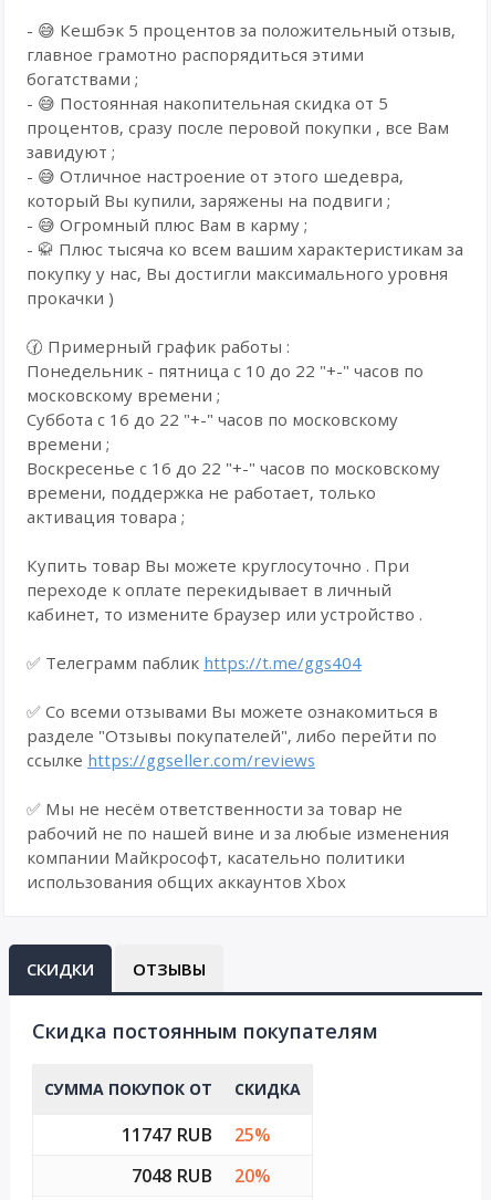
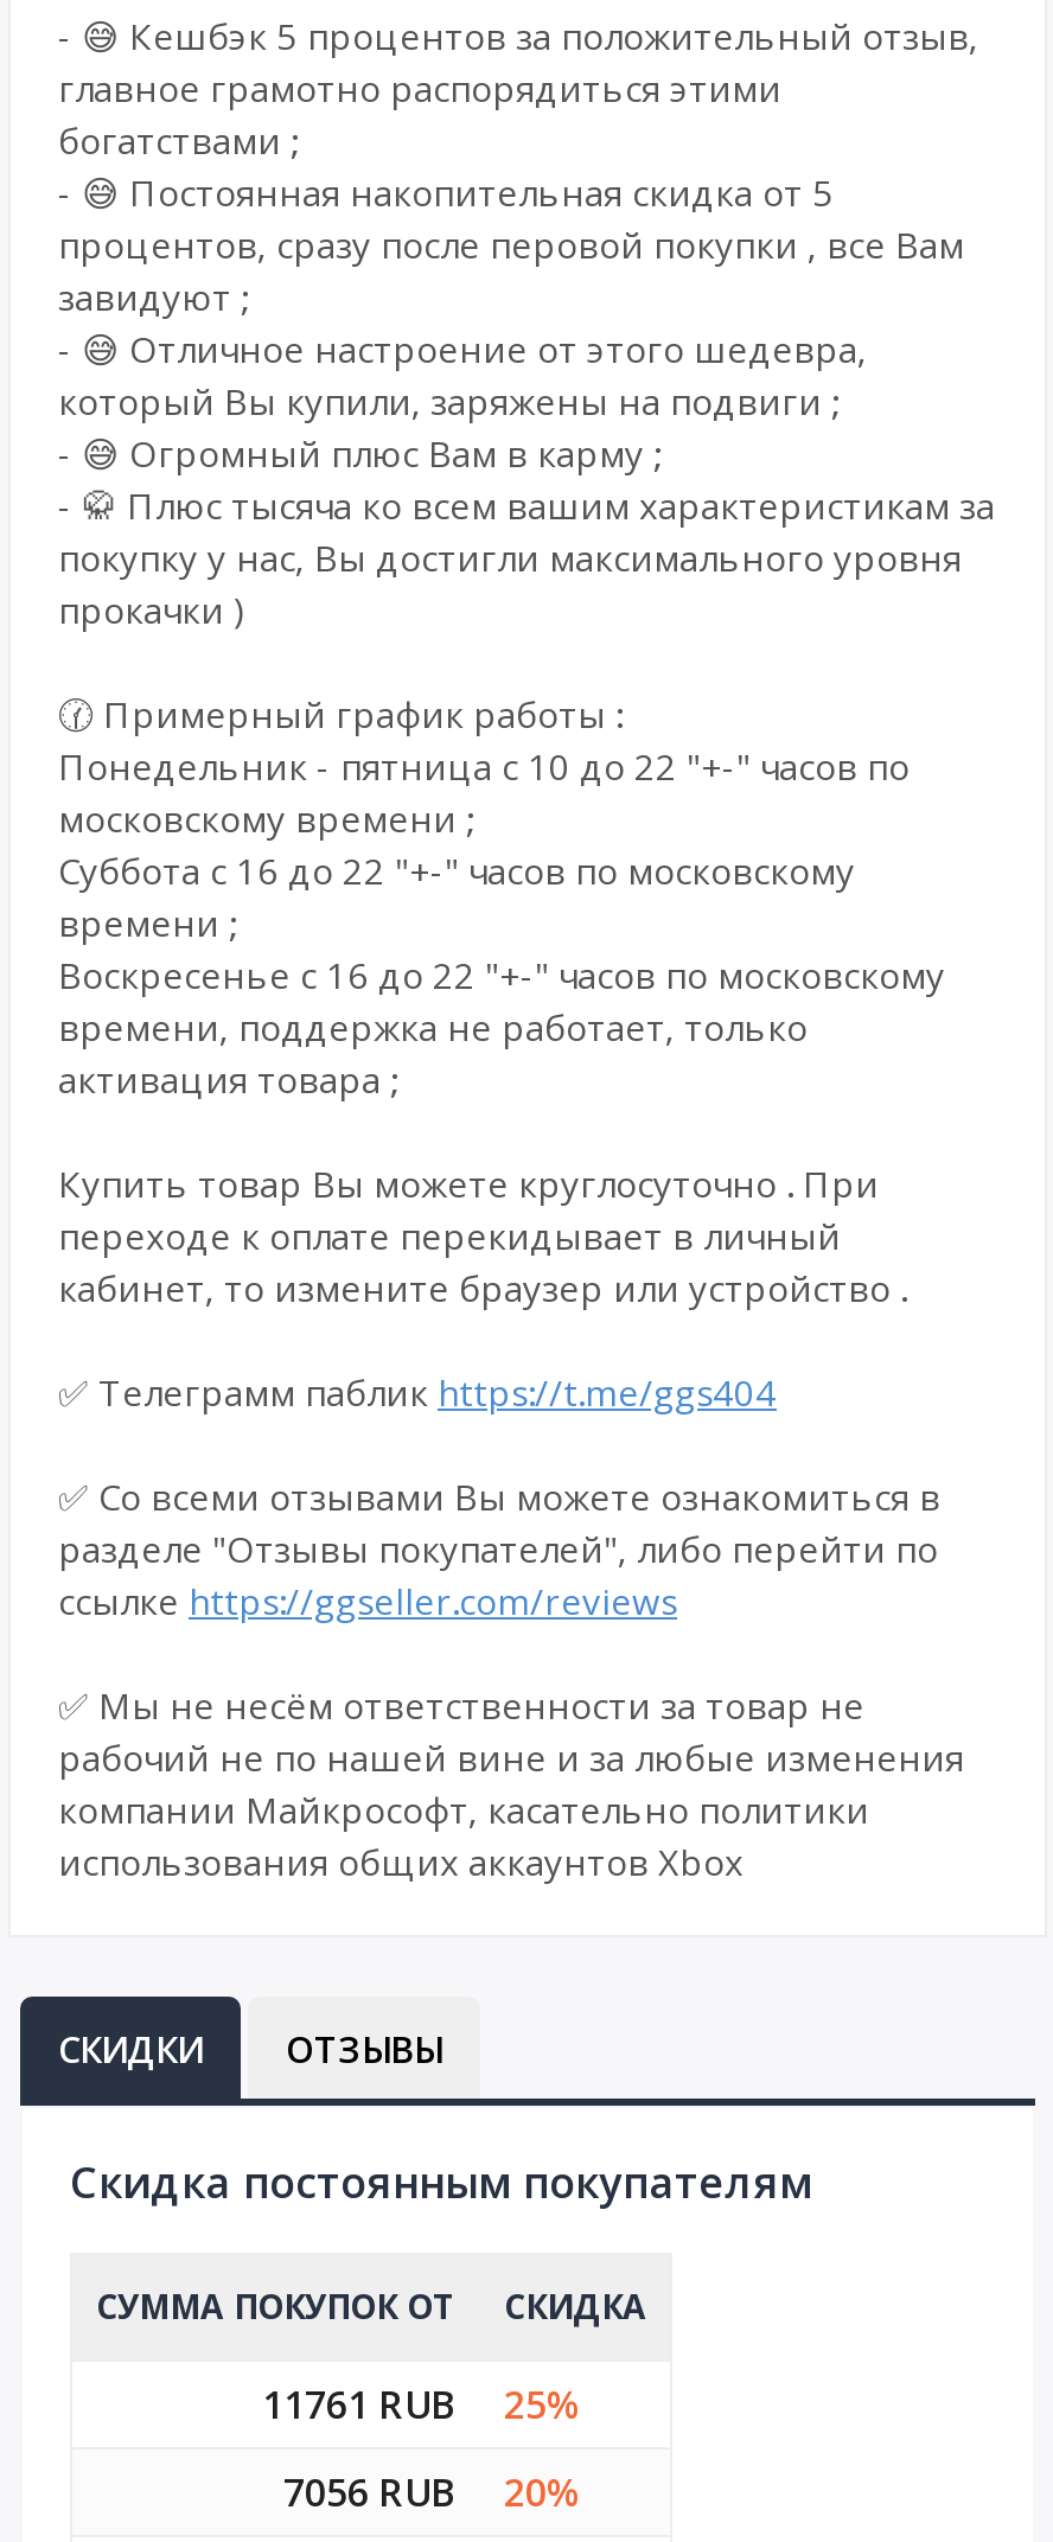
[122,1123,271,1147] 11747 RUB 25% -> [262,2378,582,2431] 11761 RUB 25%
[132,1164,271,1188] 7048 RUB 20% -> [283,2466,582,2518] 7056 RUB 20%

